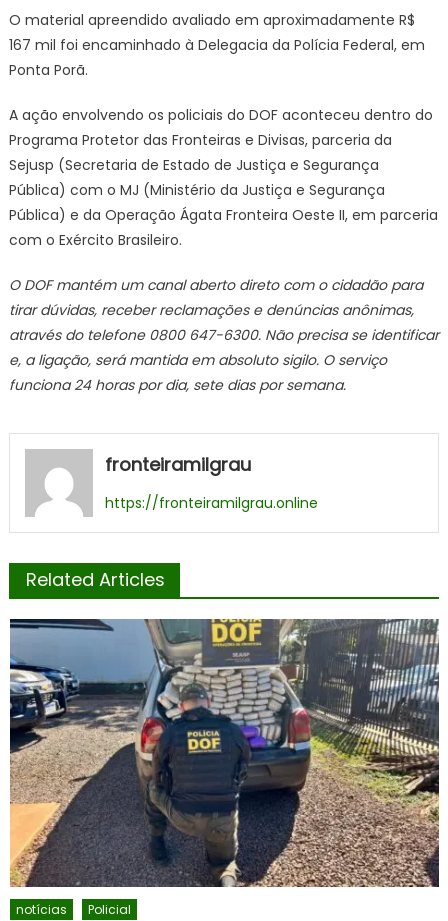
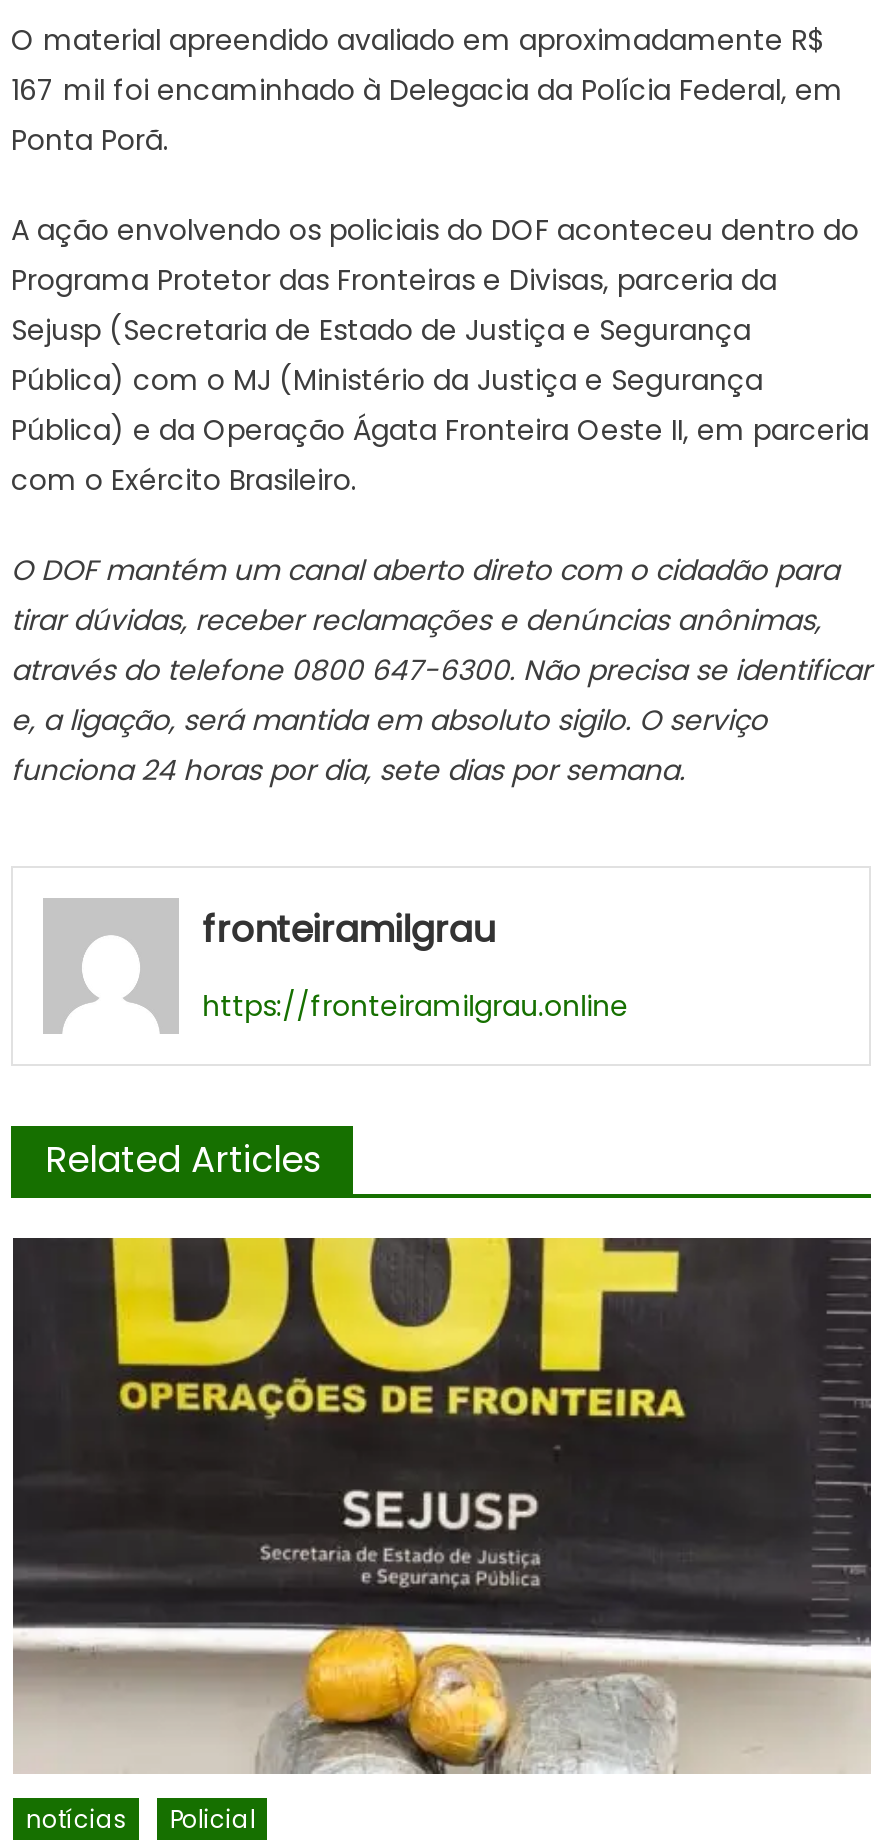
[9,618,440,888] [image] -> [11,1236,873,1774] [image]

